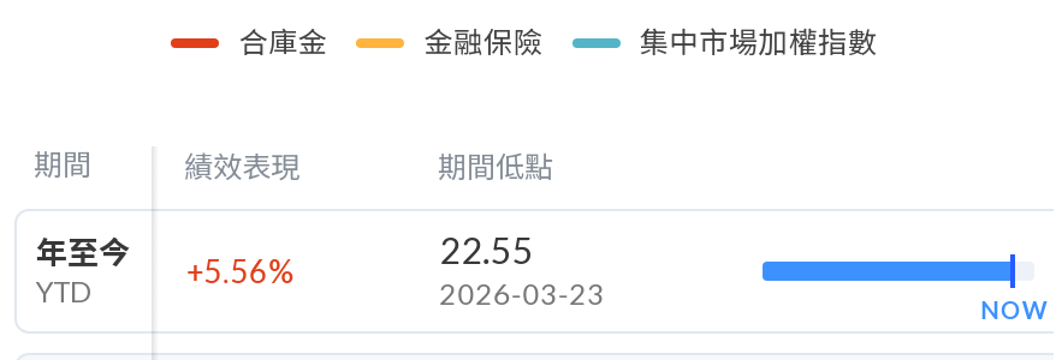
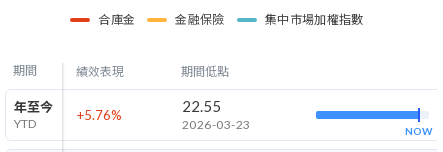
[36,232,295,289] 年至今 +5.56% -> [14,98,122,122] 年至今 +5.76%

